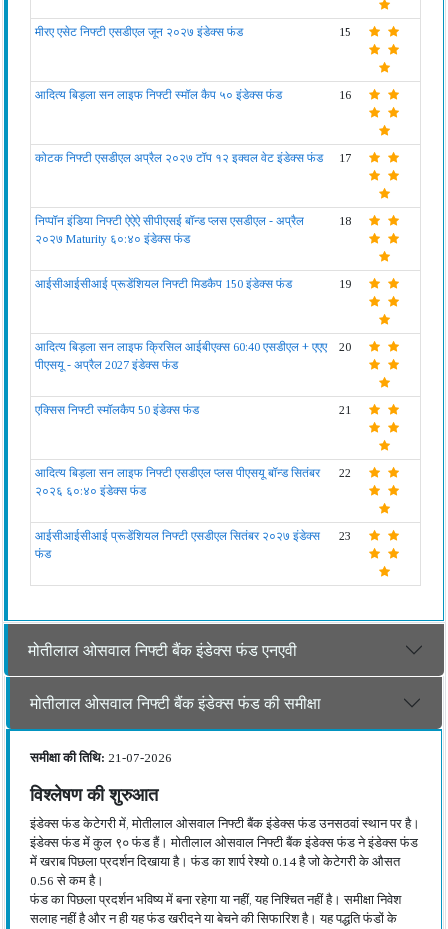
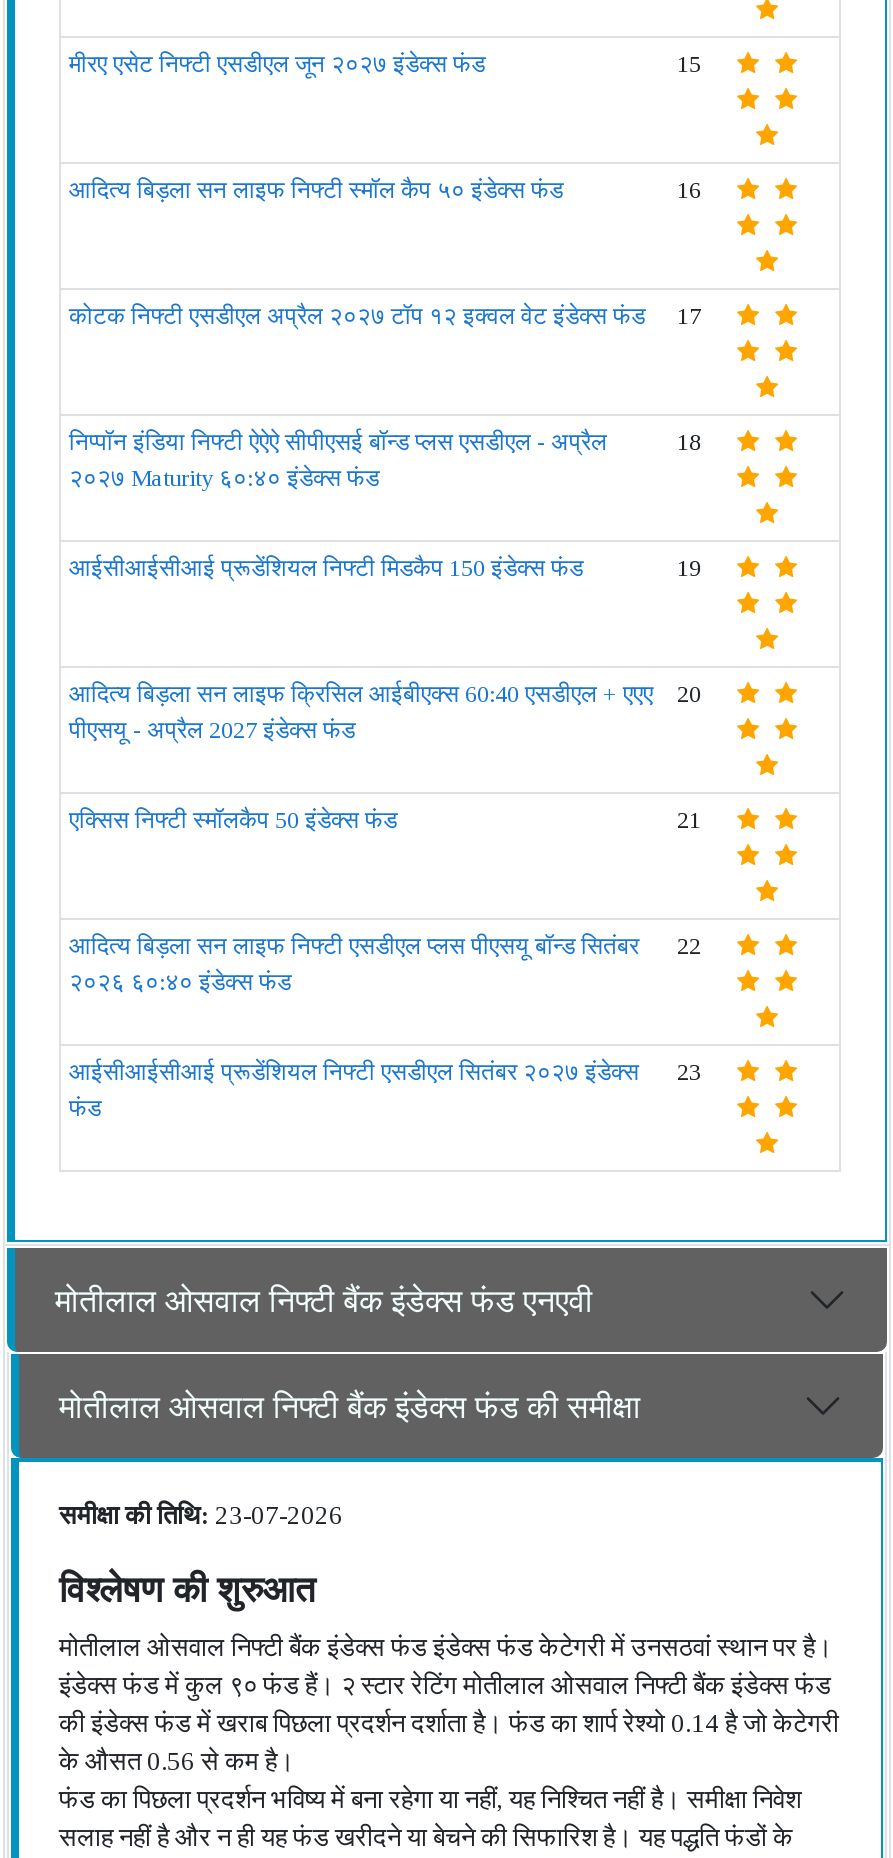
[30,750,172,765] समीक्षा की तिथि: 21-07-2026 -> [59,1500,343,1530] समीक्षा की तिथि: 23-07-2026
[30,816,420,888] इंडेक्स फंड केटेगरी में, मोतीलाल ओसवाल निफ्टी बैंक इंडेक्स फंड उनसठवां स्थान पर है। | इंडेक्स फंड में कुल ९० फंड हैं। मोतीलाल ओसवाल निफ्टी बैंक इंडेक्स फंड ने इंडेक्स फंड | में खराब पिछला प्रदर्शन दिखाया है। फंड का शार्प रेश्यो 0.14 है जो केटेगरी के औसत | 0.56 से कम है। -> [59,1632,839,1776] मोतीलाल ओसवाल निफ्टी बैंक इंडेक्स फंड इंडेक्स फंड केटेगरी में उनसठवां स्थान पर है। | इंडेक्स फंड में कुल ९० फंड हैं। २ स्टार रेटिंग मोतीलाल ओसवाल निफ्टी बैंक इंडेक्स फंड | की इंडेक्स फंड में खराब पिछला प्रदर्शन दर्शाता है। फंड का शार्प रेश्यो 0.14 है जो केटेगरी | के औसत 0.56 से कम है।

